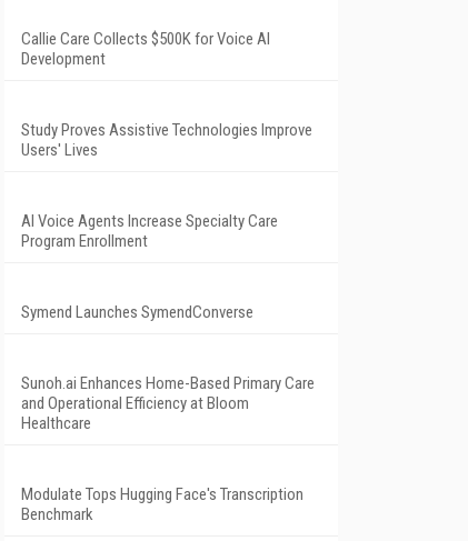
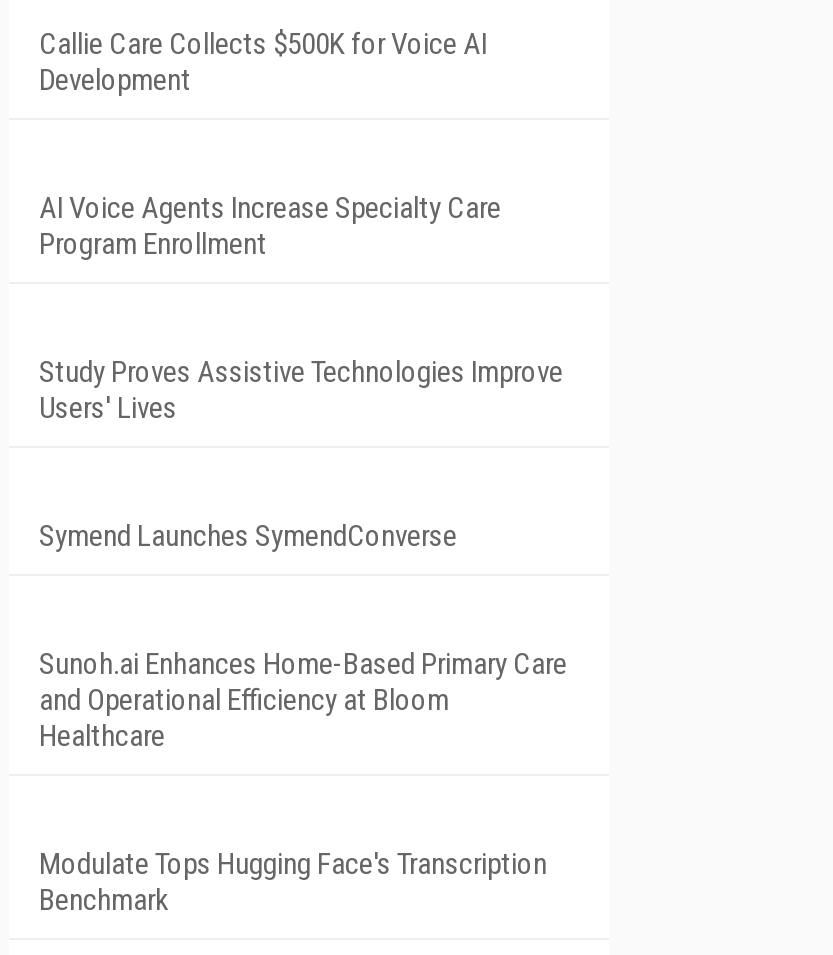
moved [21,120,312,160] -> [39,354,563,426]: Study Proves Assistive Technologies Improve | Users' Lives
moved [21,211,278,251] -> [39,190,501,262]: AI Voice Agents Increase Specialty Care | Program Enrollment

